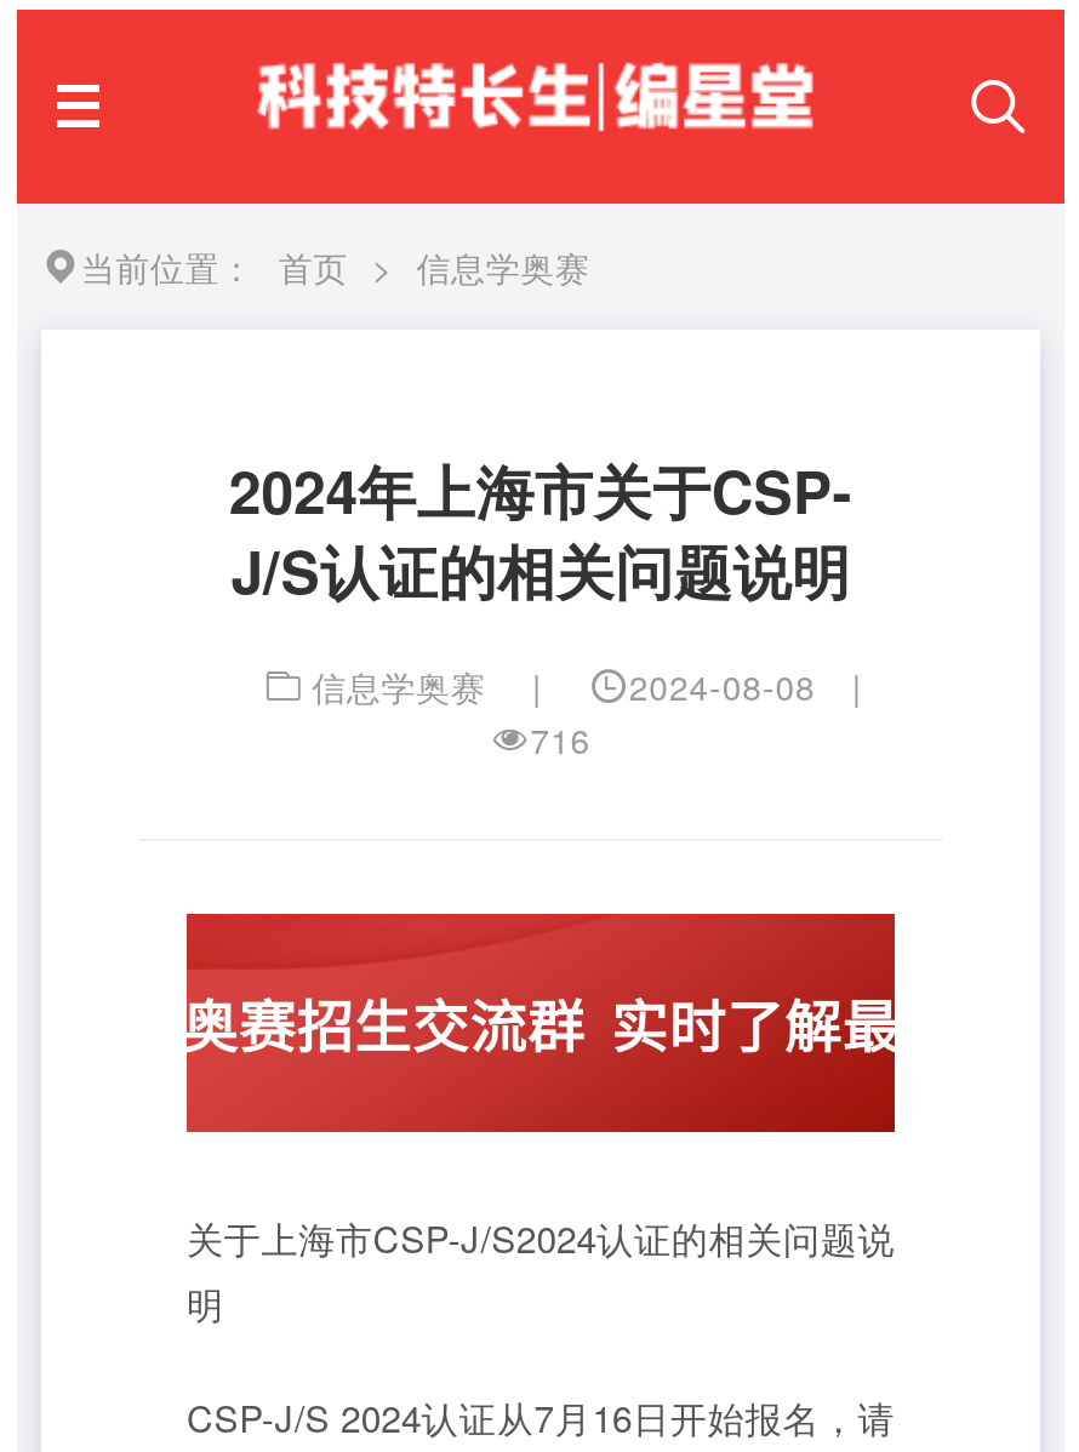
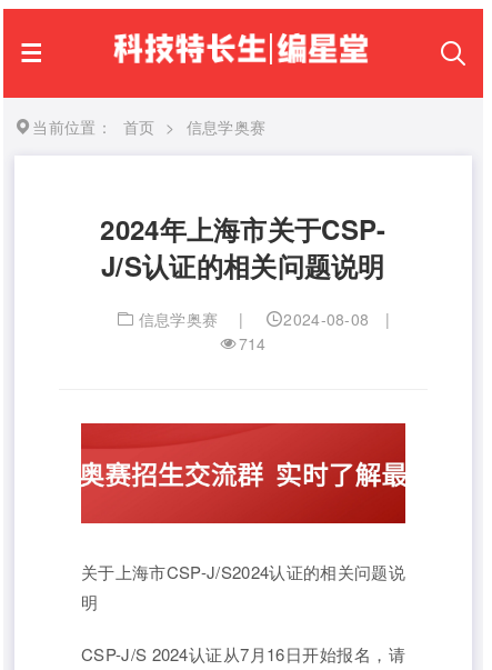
[530,715,591,764] 716 -> [238,332,266,354] 714

